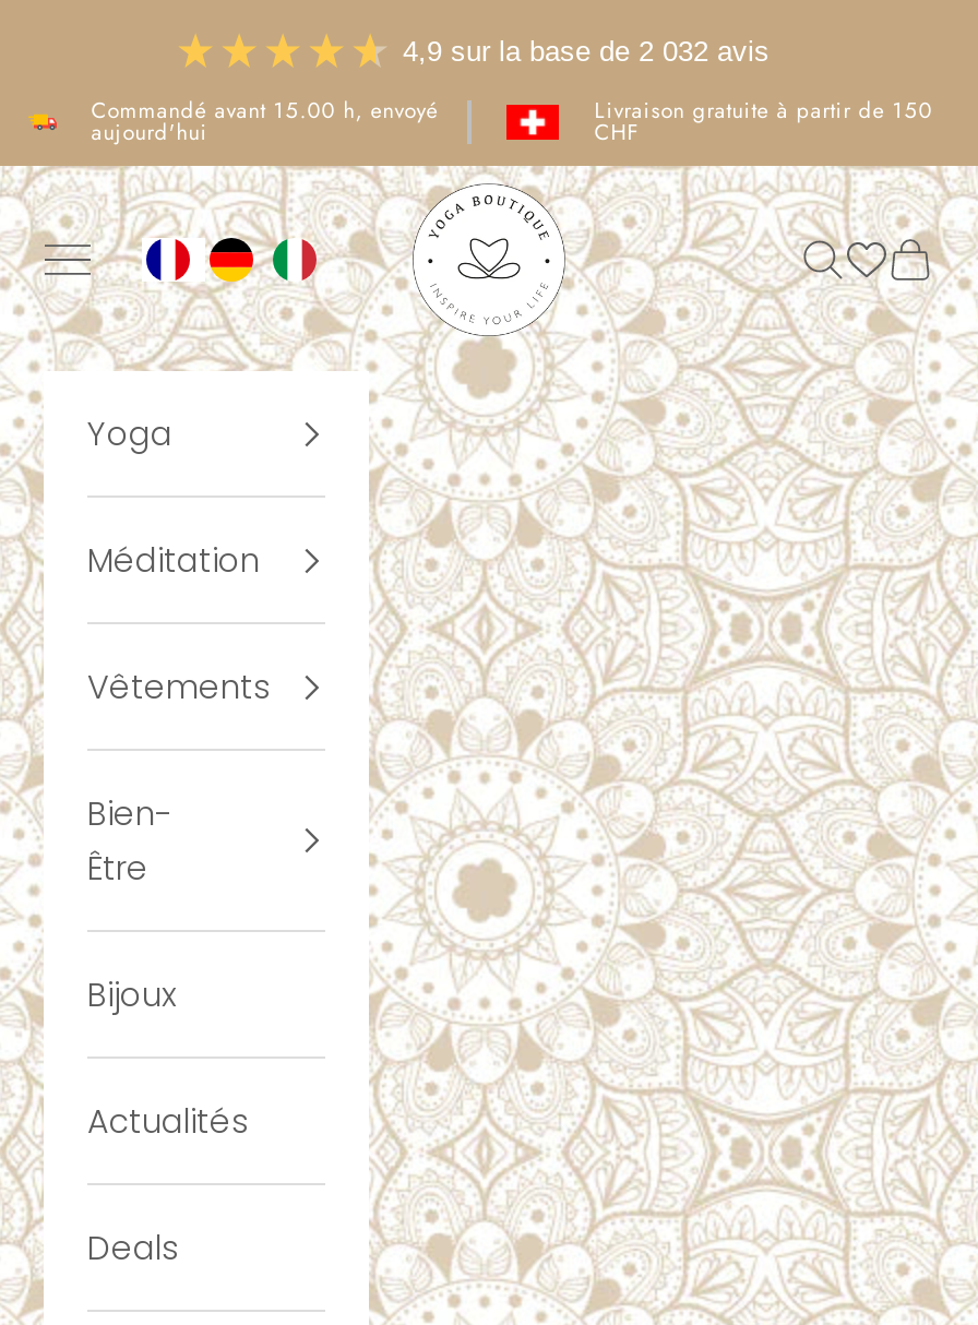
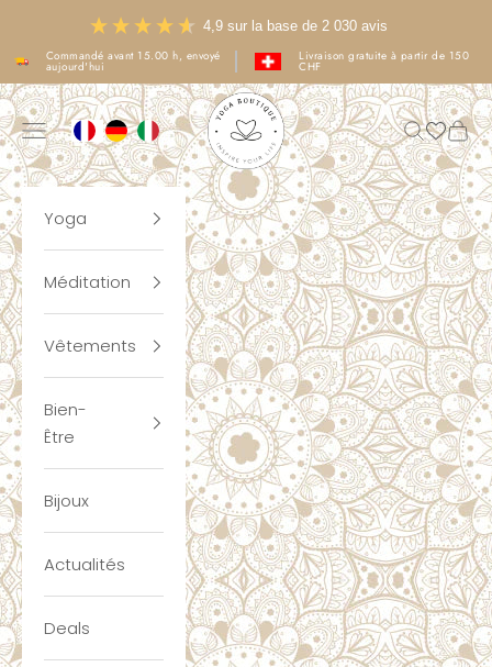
[403,35,770,68] 4,9 sur la base de 2 032 avis -> [203,18,387,34] 4,9 sur la base de 2 030 avis

